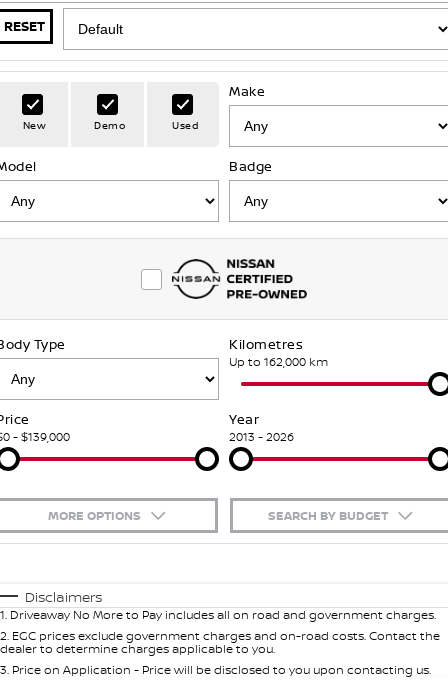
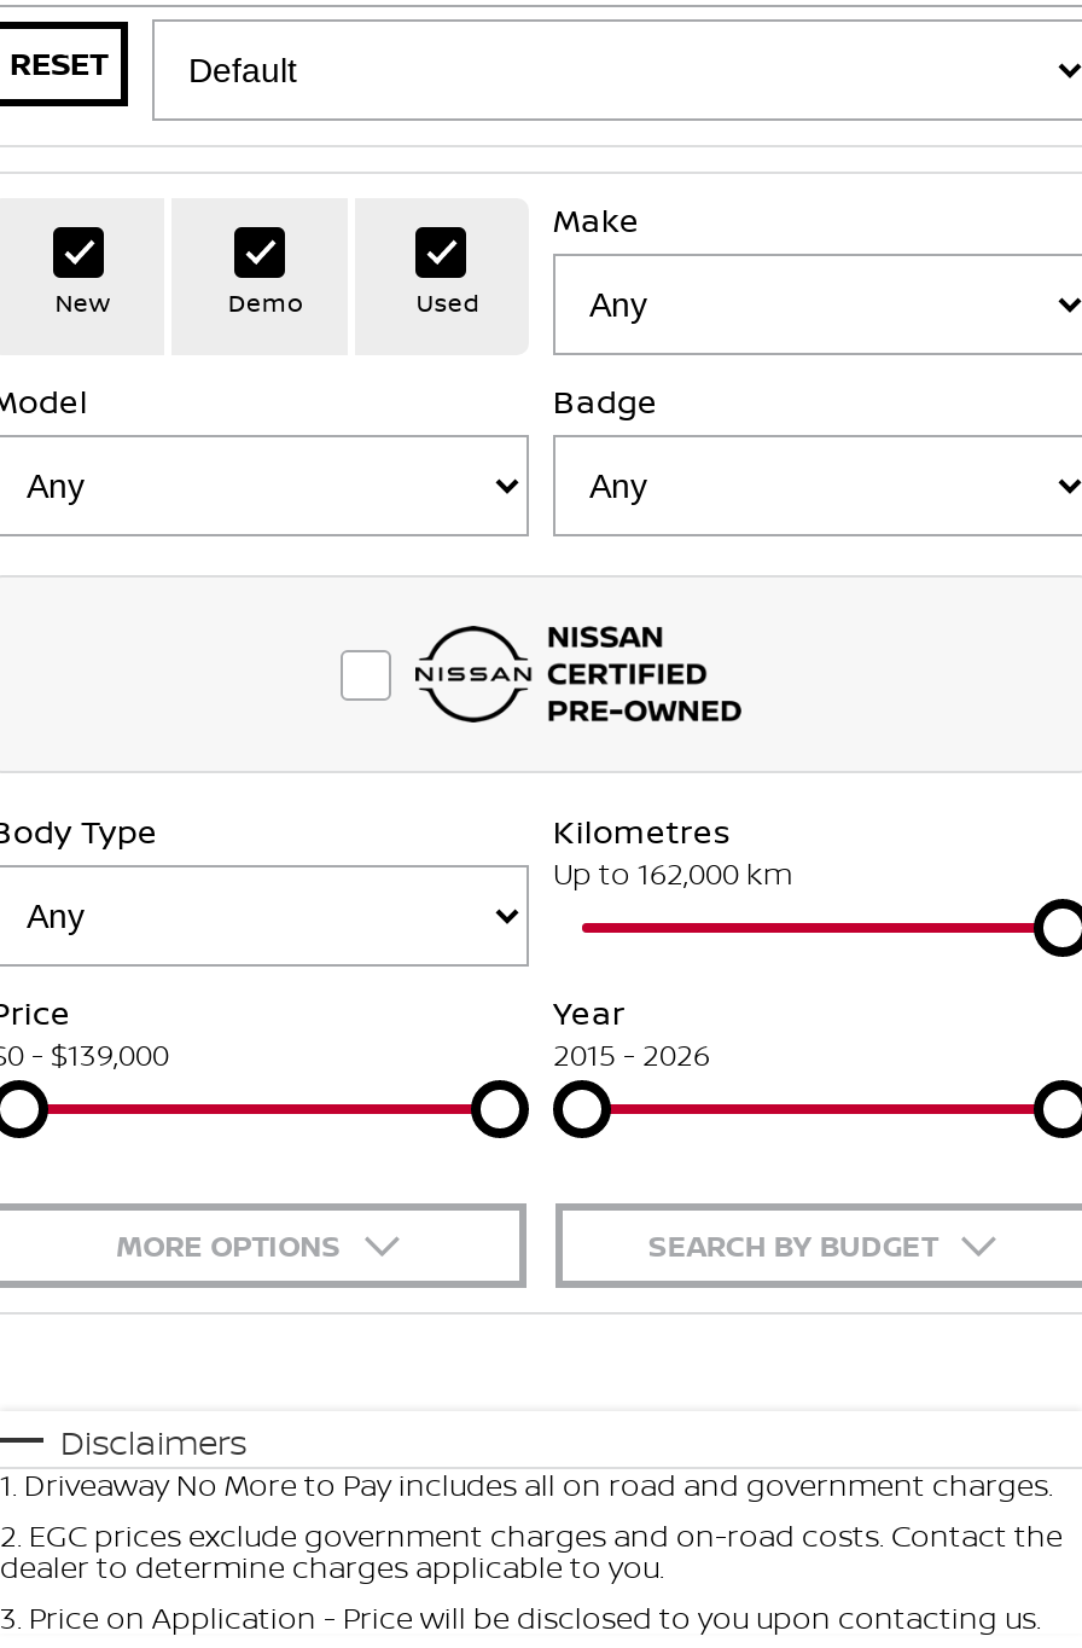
[229,428,294,445] 2013 - 2026 -> [553,1034,710,1075] 2015 - 2026

